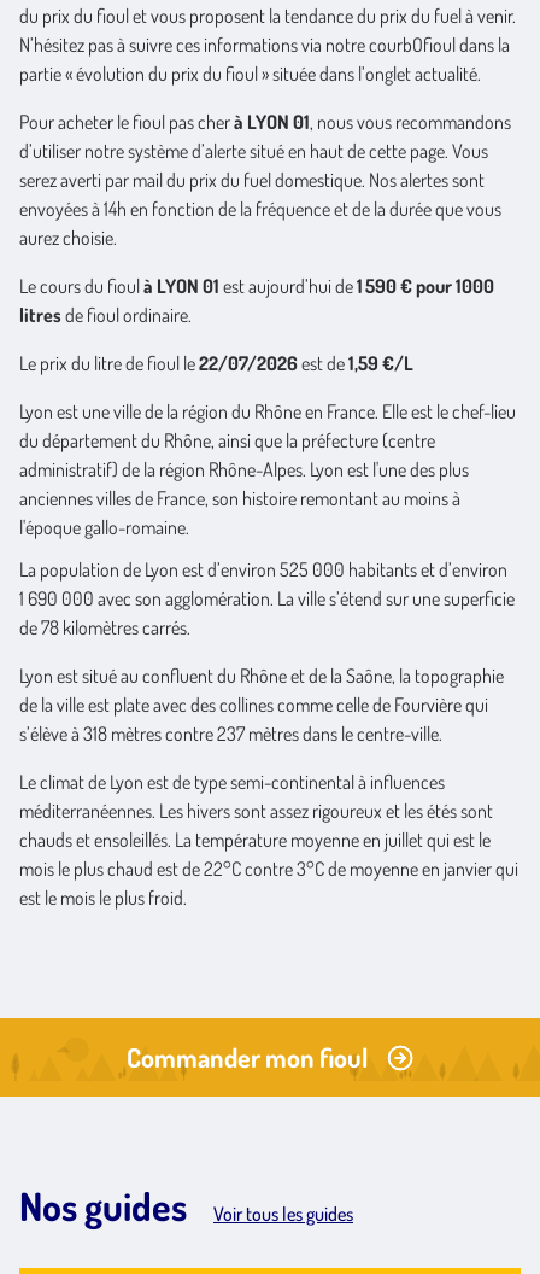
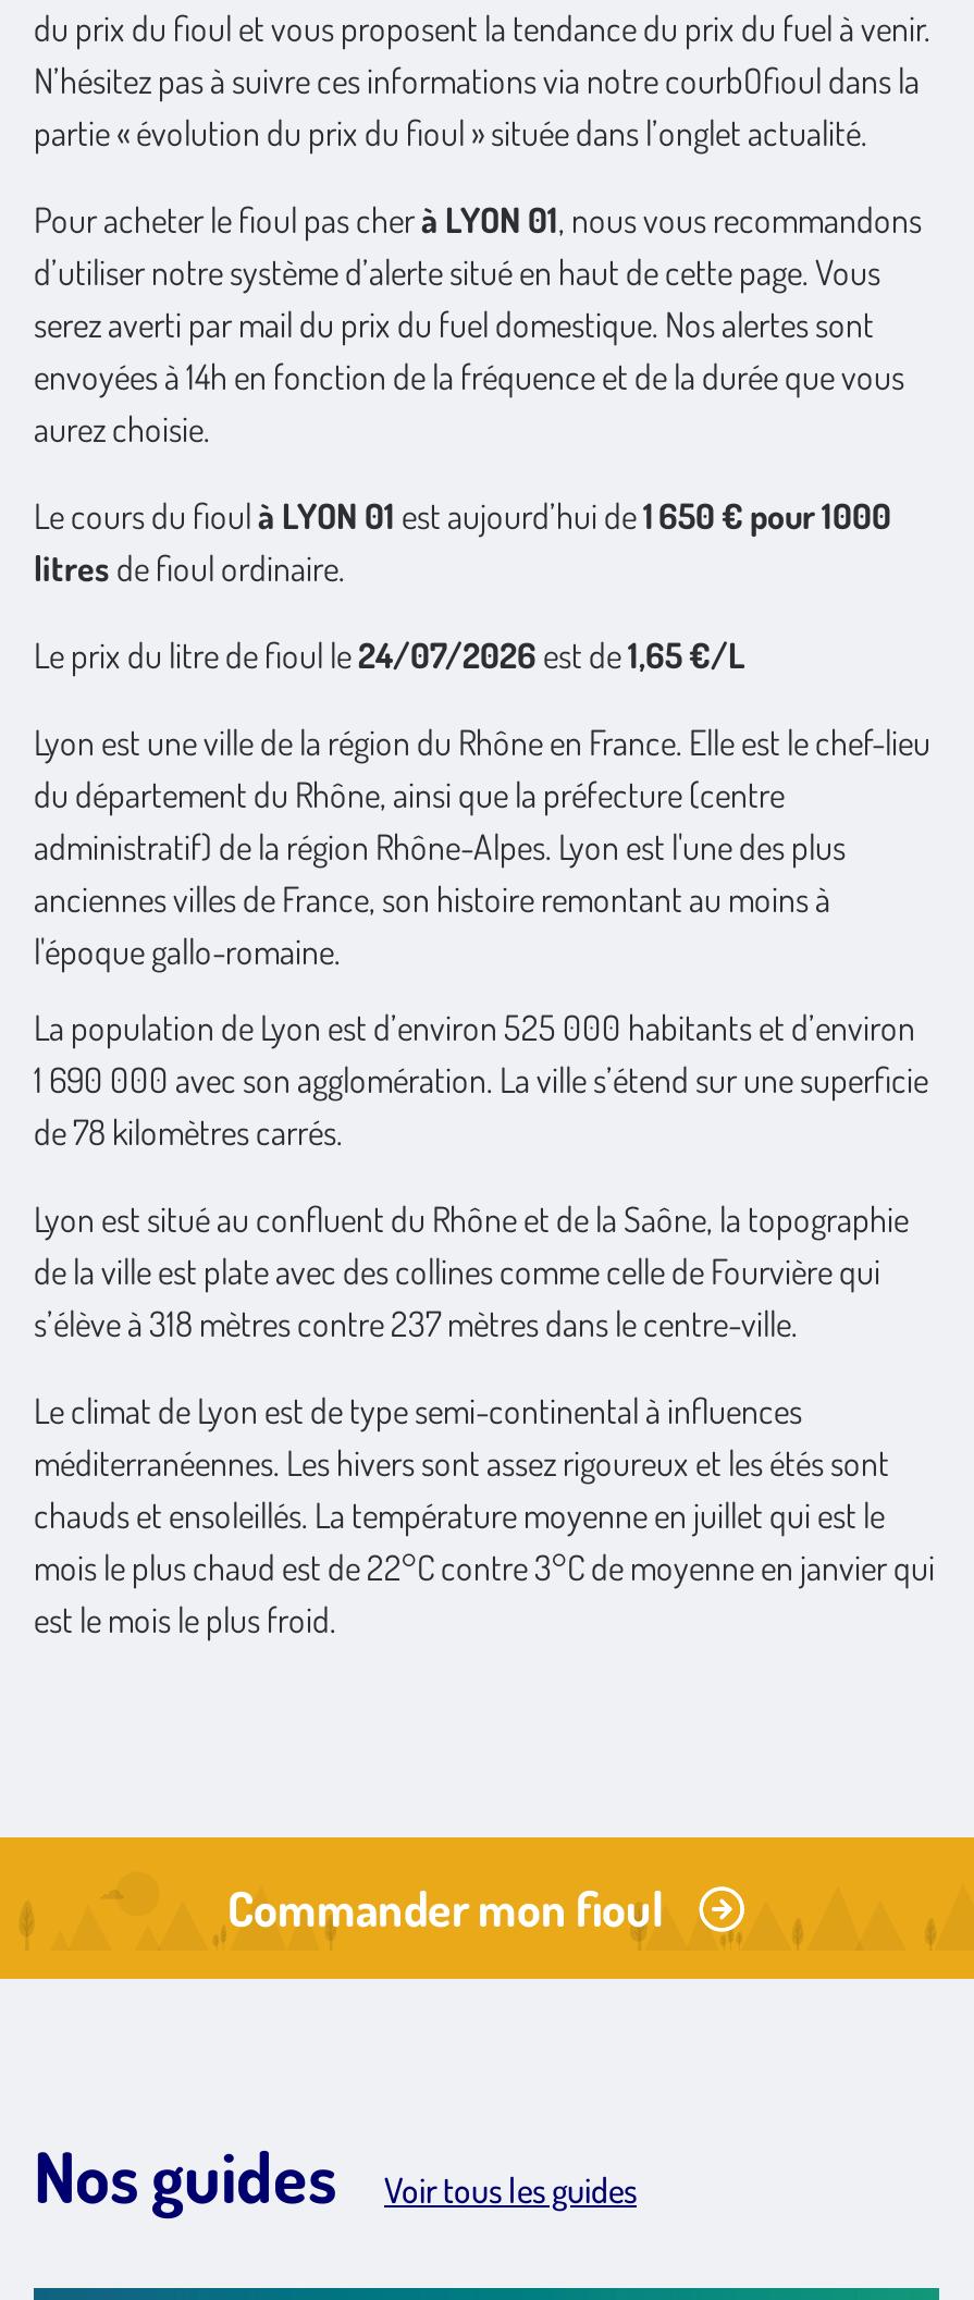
[19,274,494,298] Le cours du fioul à LYON 01 est aujourd’hui de 1 590 € pour 1000 -> [34,495,891,538] Le cours du fioul à LYON 01 est aujourd’hui de 1 650 € pour 1000
[19,351,413,375] Le prix du litre de fioul le 22/07/2026 est de1,59 €/L -> [34,634,745,677] Le prix du litre de fioul le 24/07/2026 est de1,65 €/L

